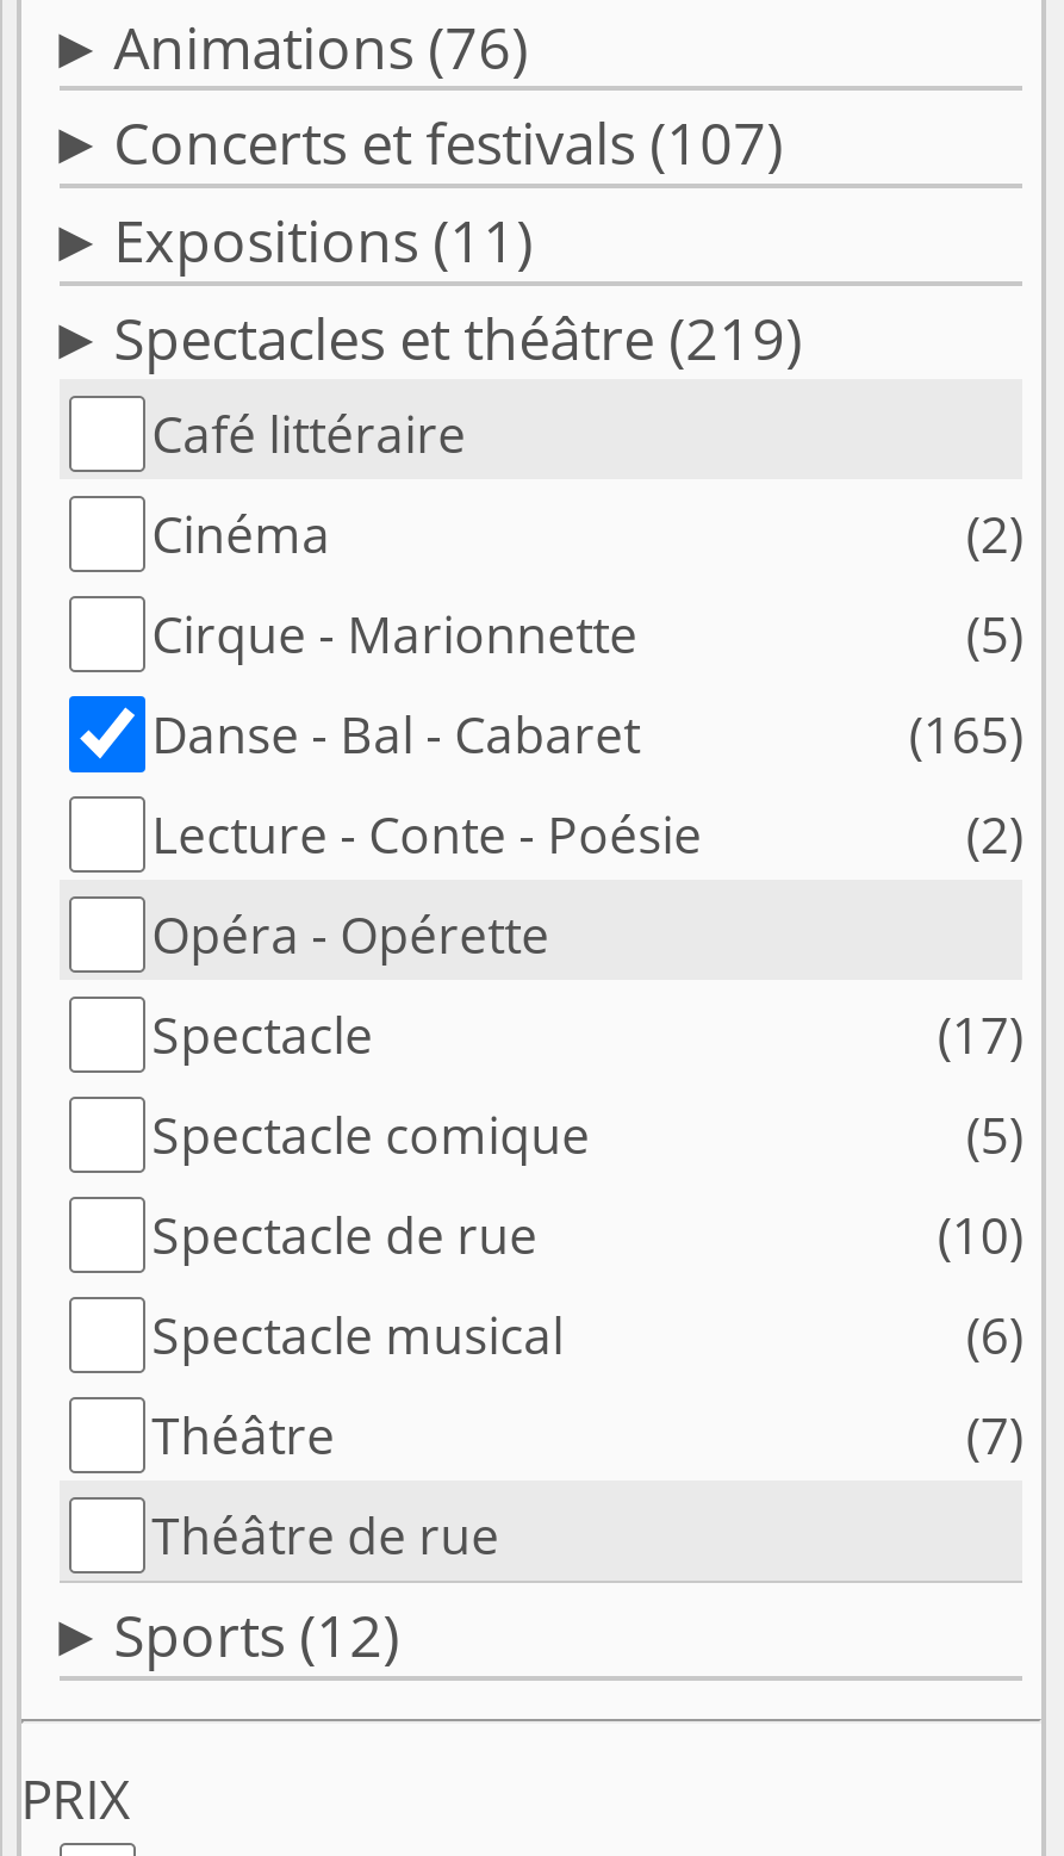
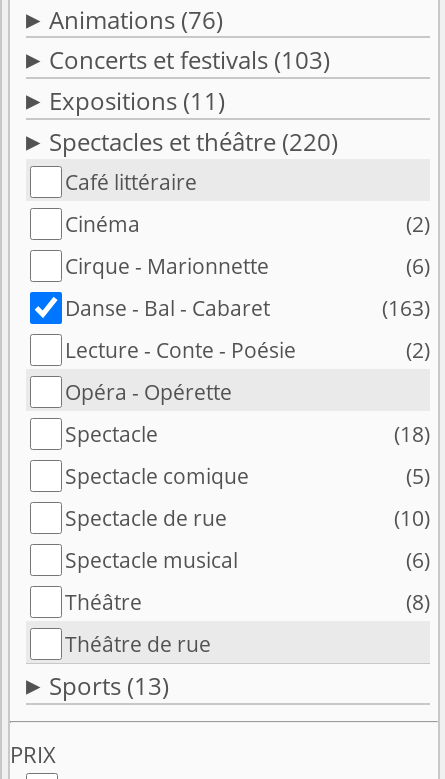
[113,103,783,182] Concerts et festivals (107) -> [49,43,330,76] Concerts et festivals (103)
[113,297,802,376] Spectacles et théâtre (219) -> [49,125,338,158] Spectacles et théâtre (220)
[966,600,1023,667] (5) -> [406,252,430,280] (6)
[909,700,1023,767] (165) -> [382,294,430,322] (163)
[937,1000,1023,1067] (17) -> [394,420,430,448] (18)
[966,1401,1023,1468] (7) -> [406,588,430,616] (8)
[113,1595,399,1674] Sports (12) -> [49,669,169,702] Sports (13)

